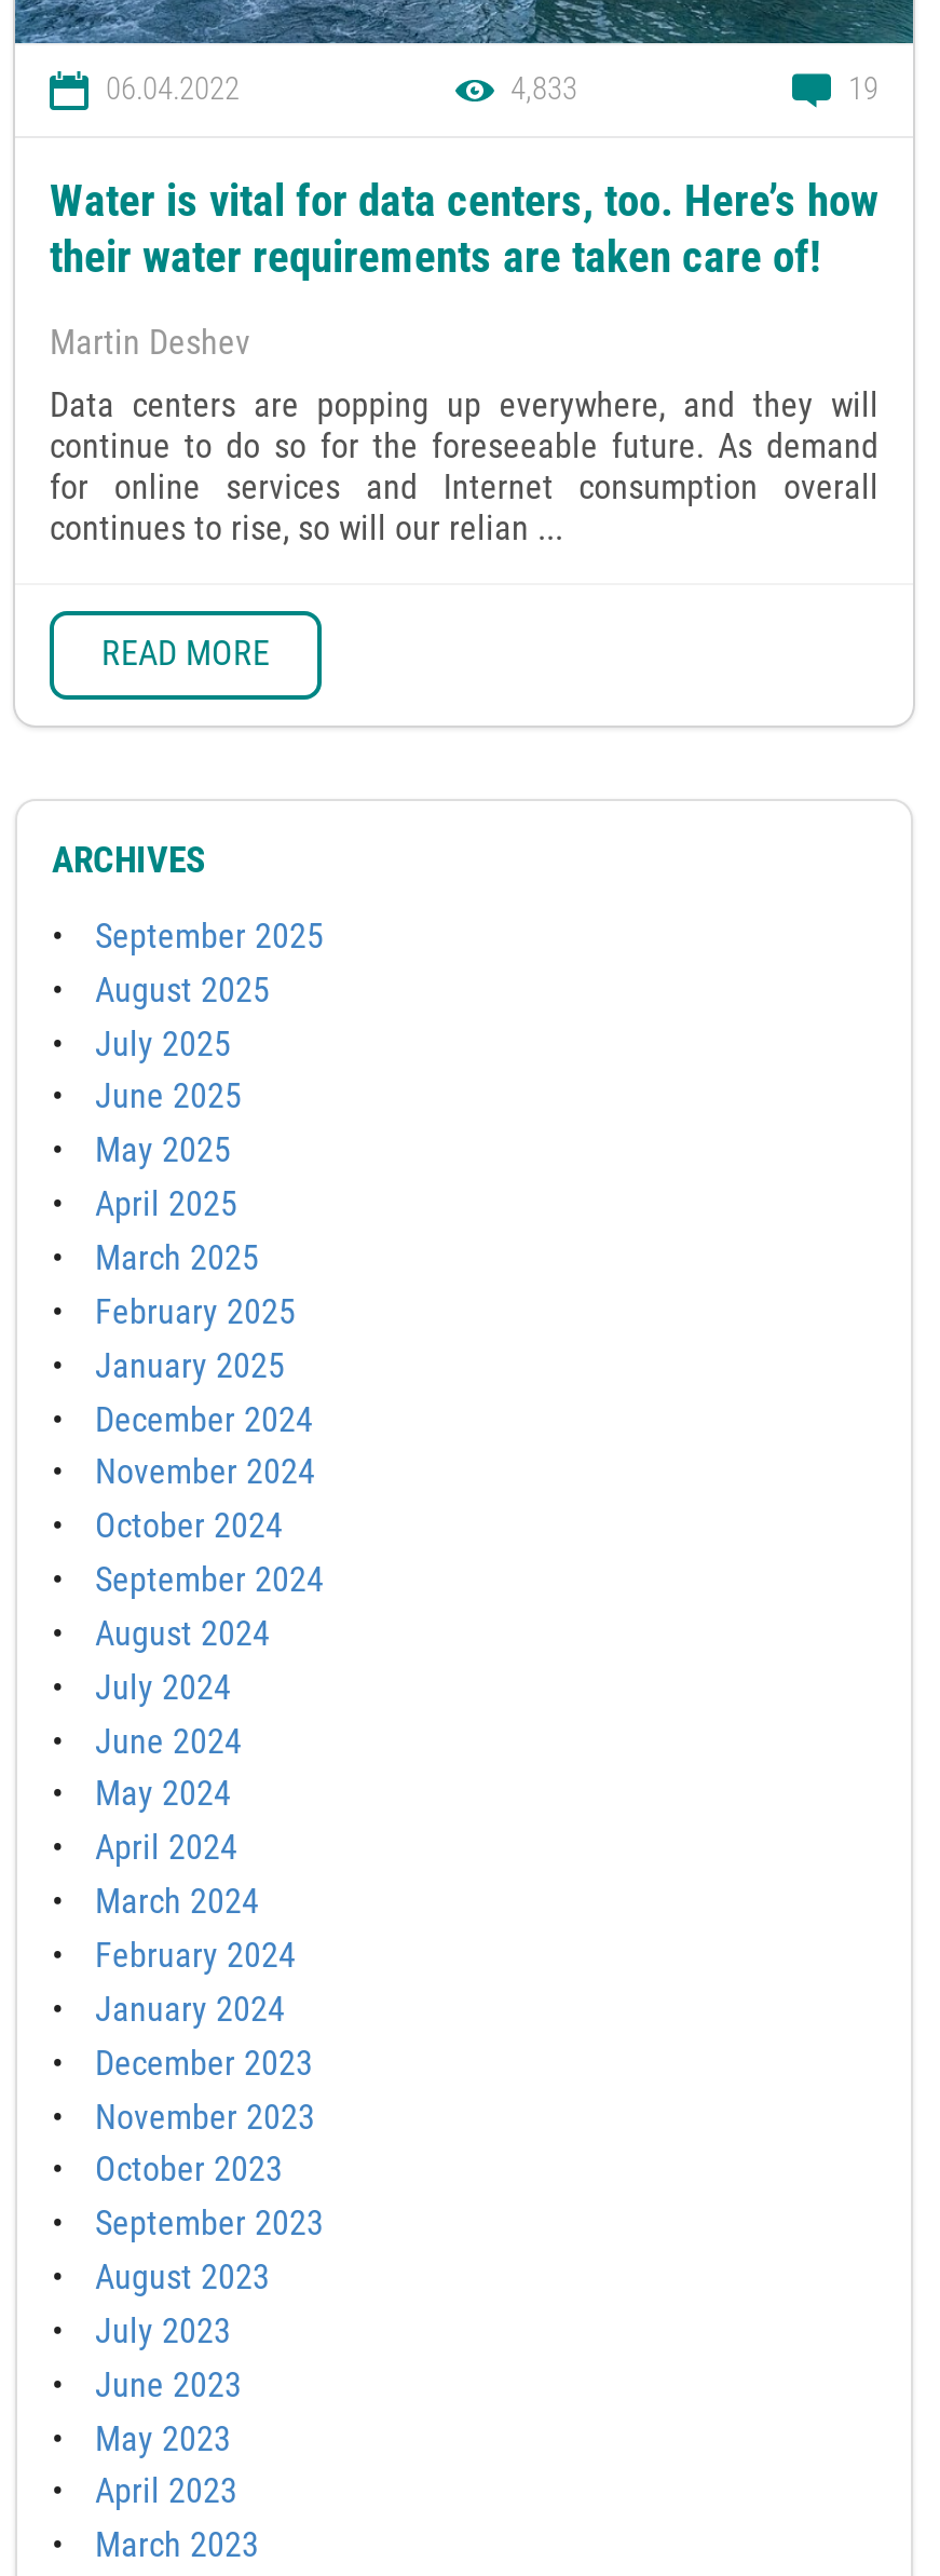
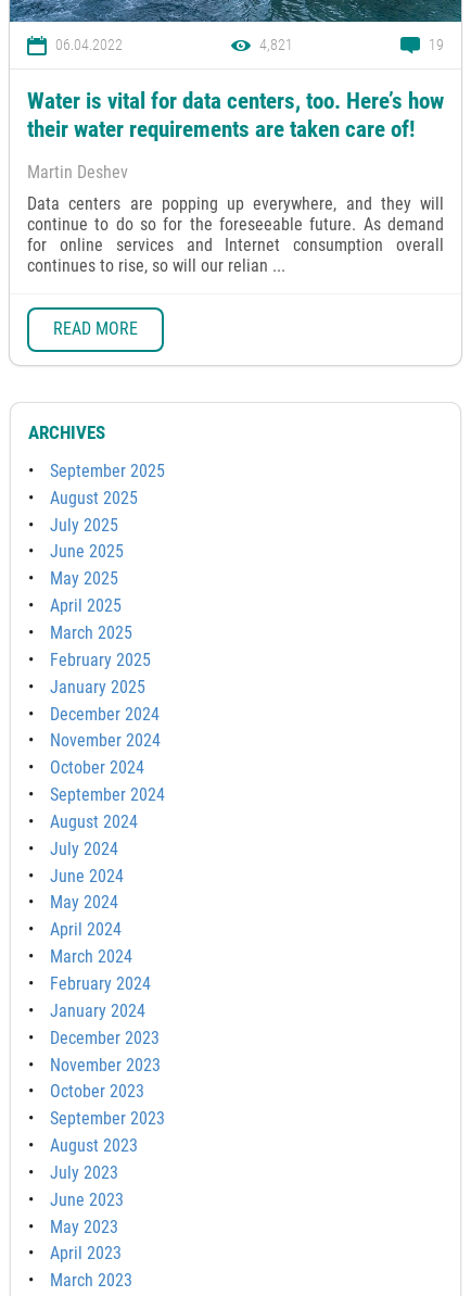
[510,70,577,107] 4,833 -> [259,35,292,54] 4,821

